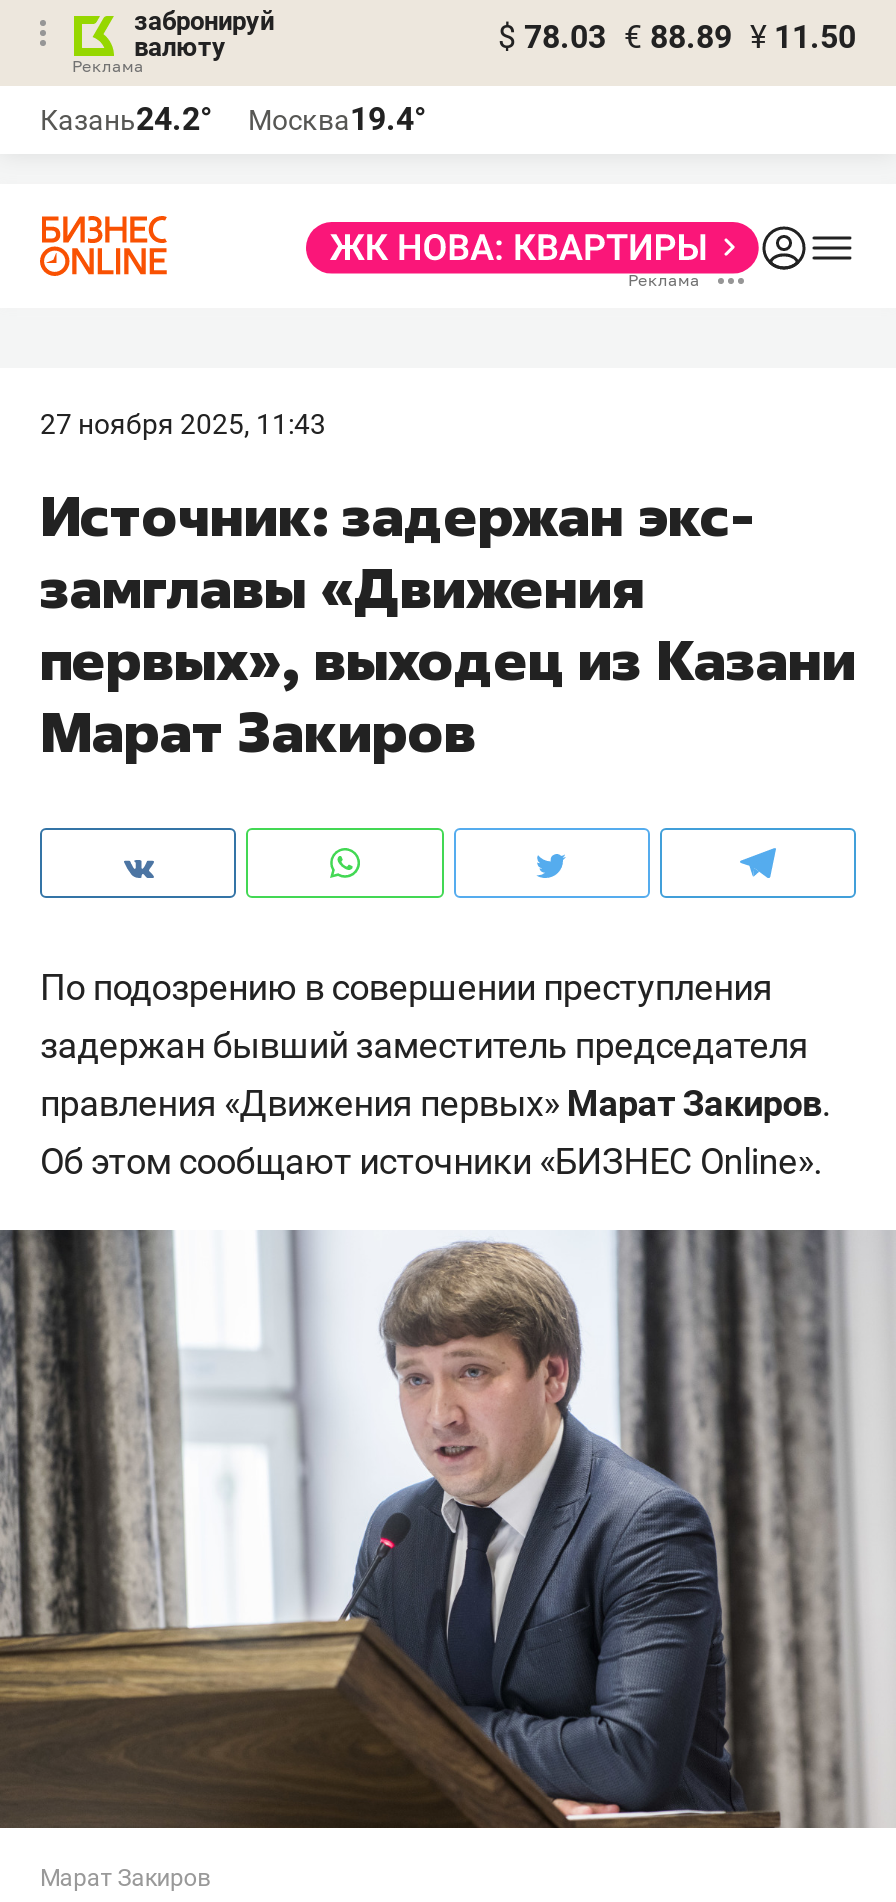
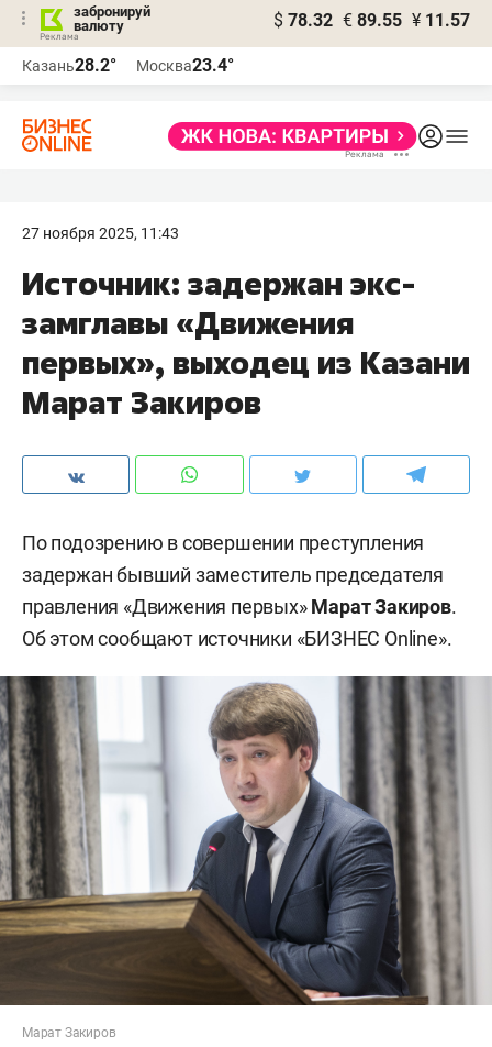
[498,18,856,56] $ 78.03 € 88.89 ¥ 11.50 -> [273,10,470,31] $ 78.32 € 89.55 ¥ 11.57
[40,100,212,138] Казань24.2° -> [22,55,116,76] Казань28.2°
[248,100,426,138] Москва19.4° -> [136,55,234,76] Москва23.4°

